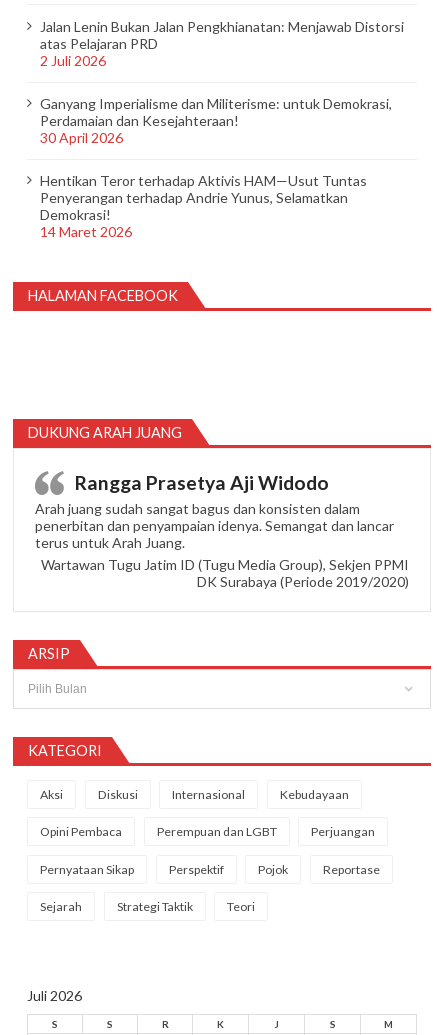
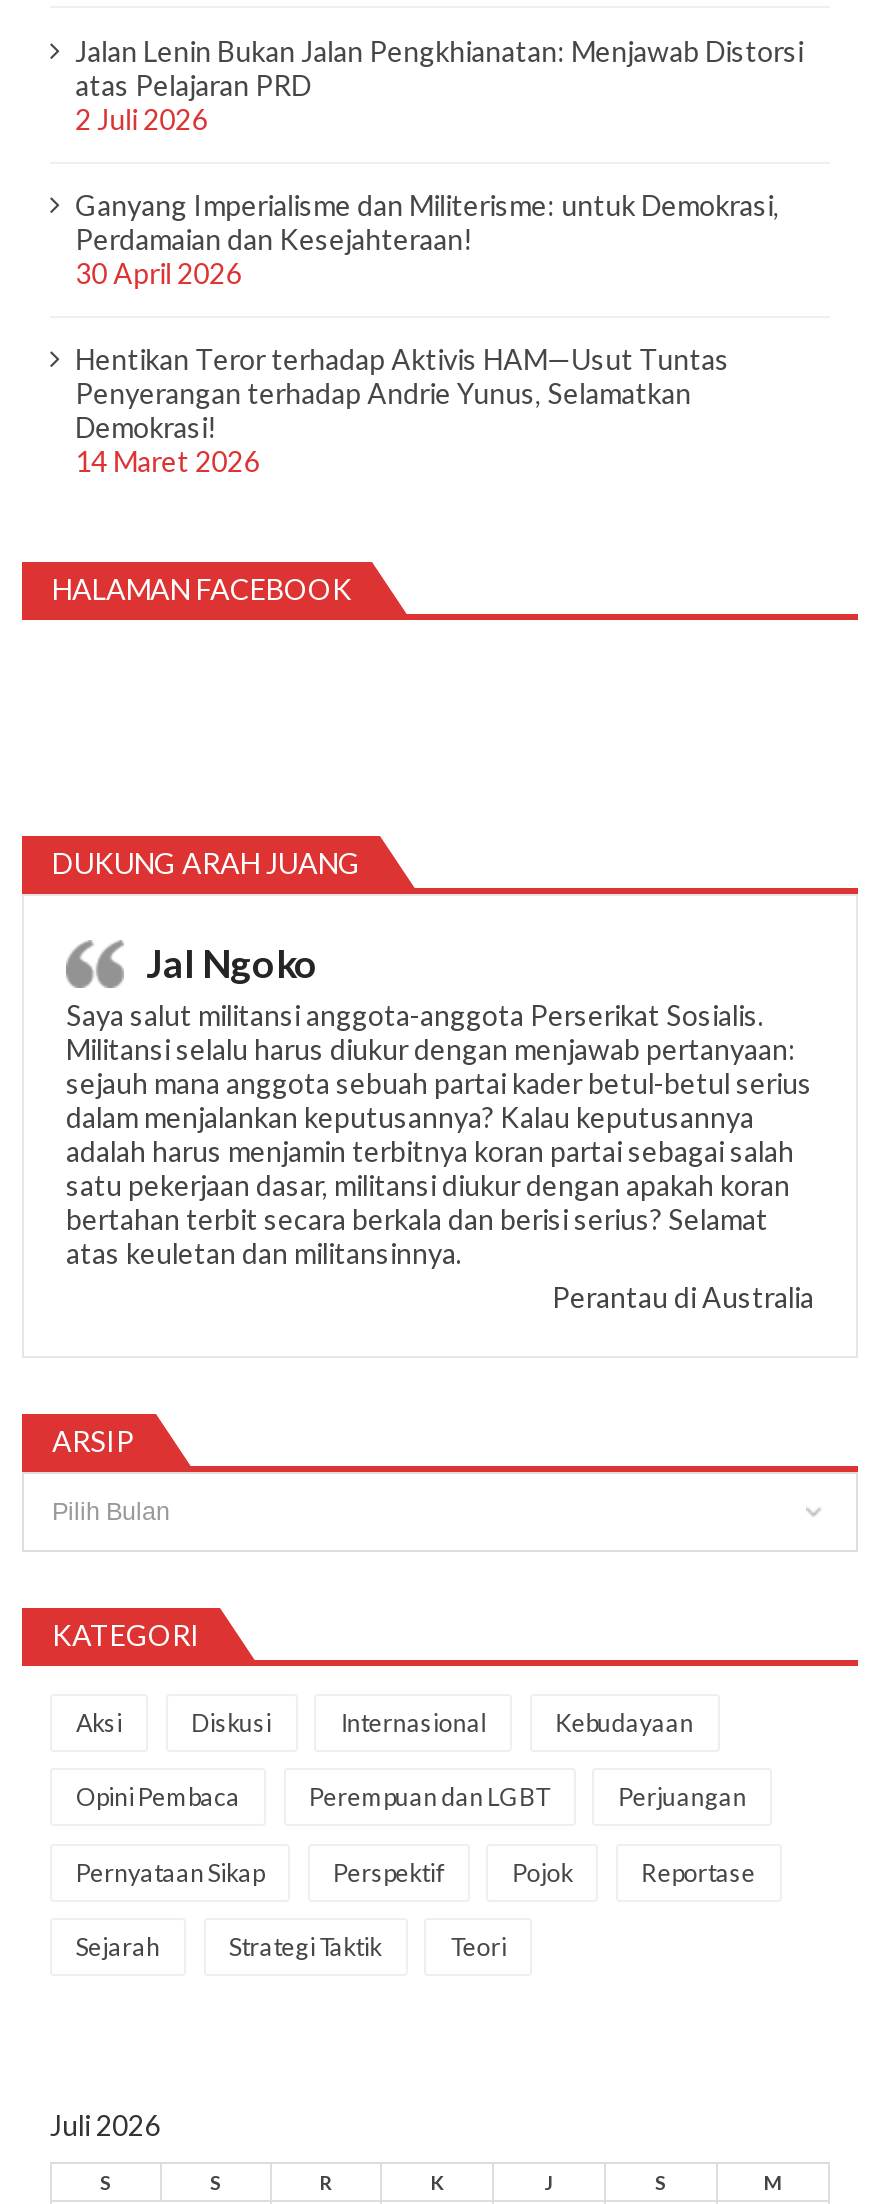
[35,471,409,590] Rangga Prasetya Aji Widodo | Arah juang sudah sangat bagus dan konsisten dalam | penerbitan dan penyampaian idenya. Semangat dan lancar | terus untuk Arah Juang. | Wartawan Tugu Jatim ID (Tugu Media Group), Sekjen PPMI | DK Surabaya (Periode 2019/2020) -> [66,941,814,1315] Jal Ngoko | Saya salut militansi anggota-anggota Perserikat Sosialis. | Militansi selalu harus diukur dengan menjawab pertanyaan: | sejauh mana anggota sebuah partai kader betul-betul serius | dalam menjalankan keputusannya? Kalau keputusannya | adalah harus menjamin terbitnya koran partai sebagai salah | satu pekerjaan dasar, militansi diukur dengan apakah koran | bertahan terbit secara berkala dan berisi serius? Selamat | atas keuletan dan militansinnya. | Perantau di Australia

